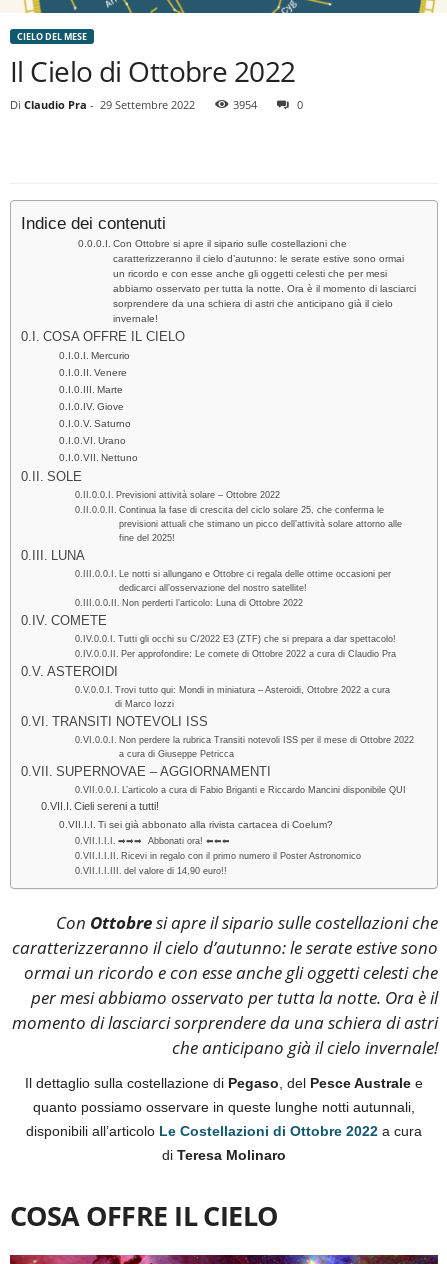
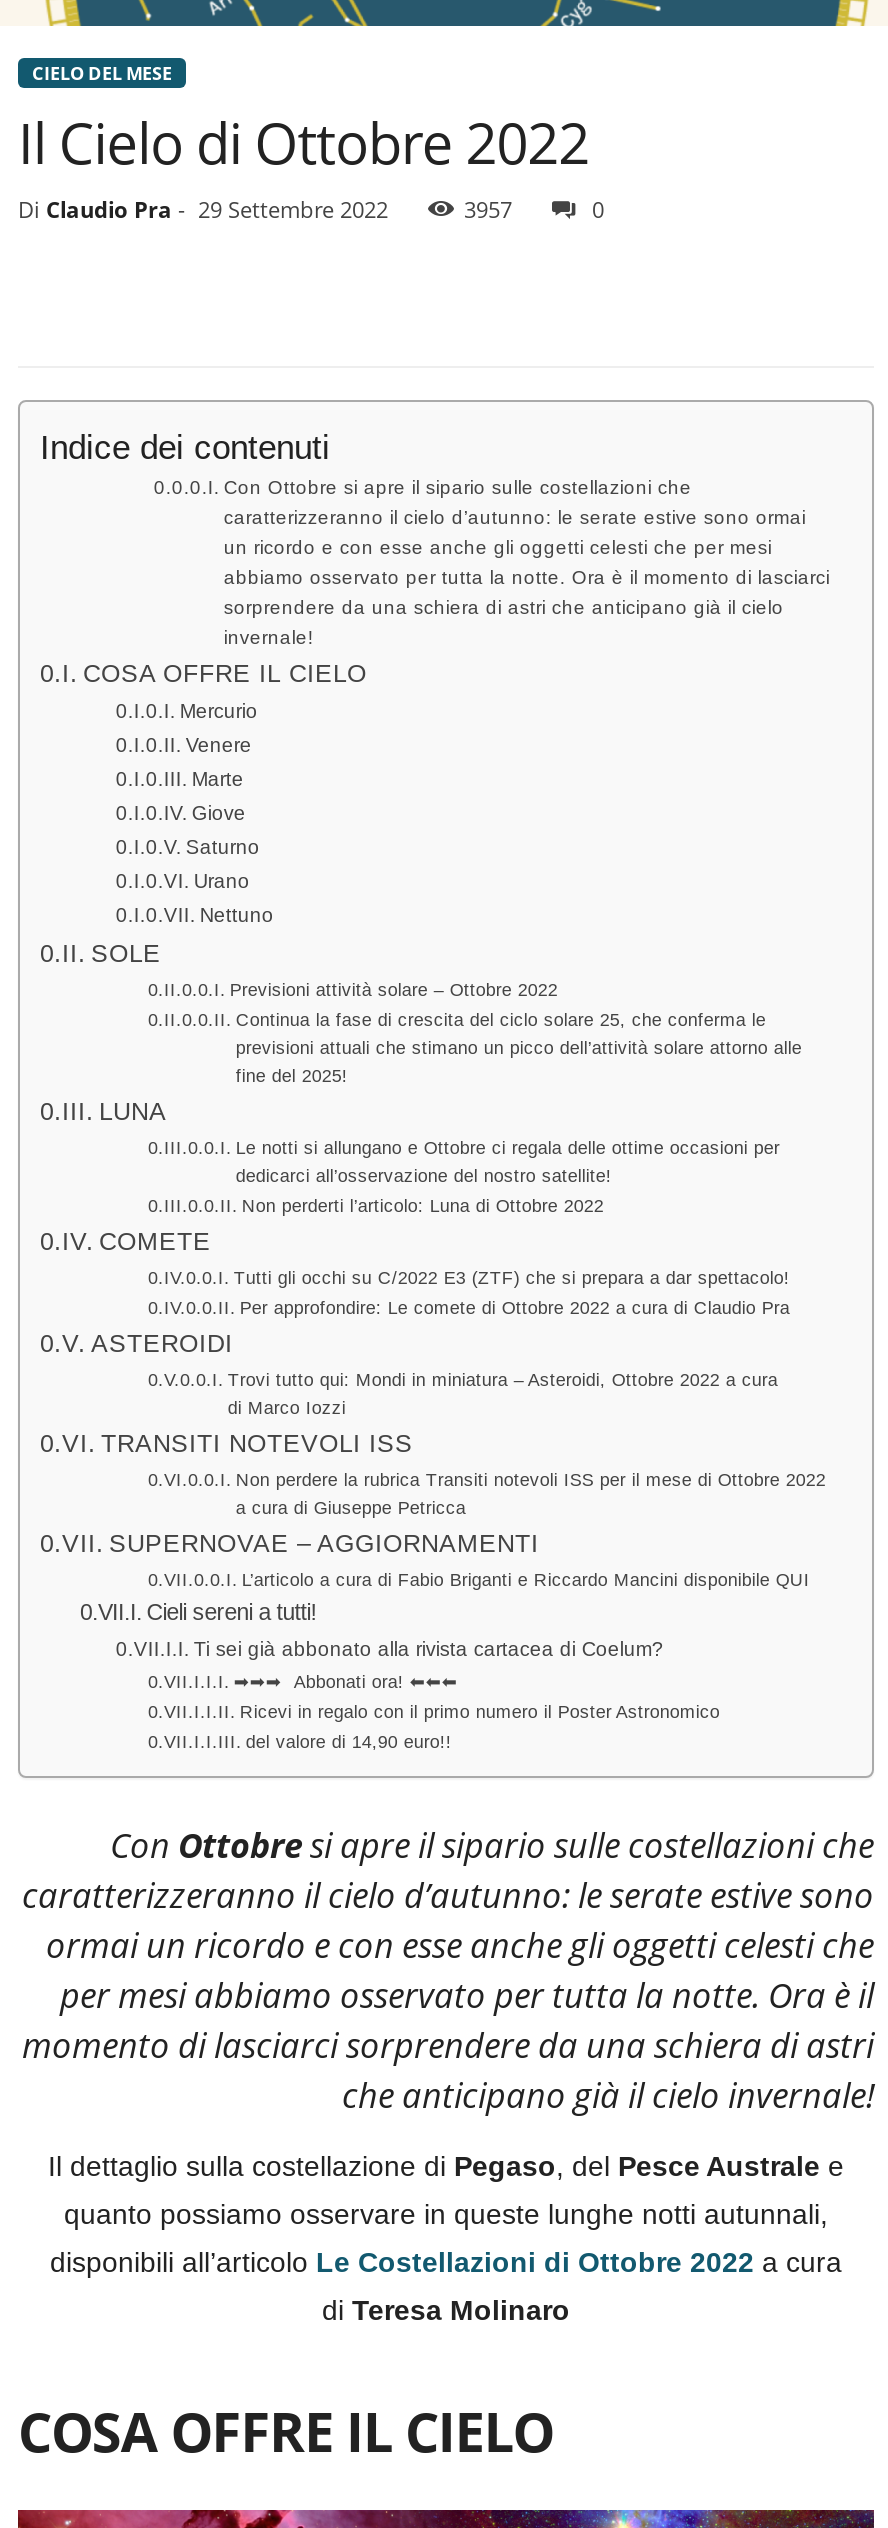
[233,97,257,112] 3954 -> [464,195,512,225] 3957

